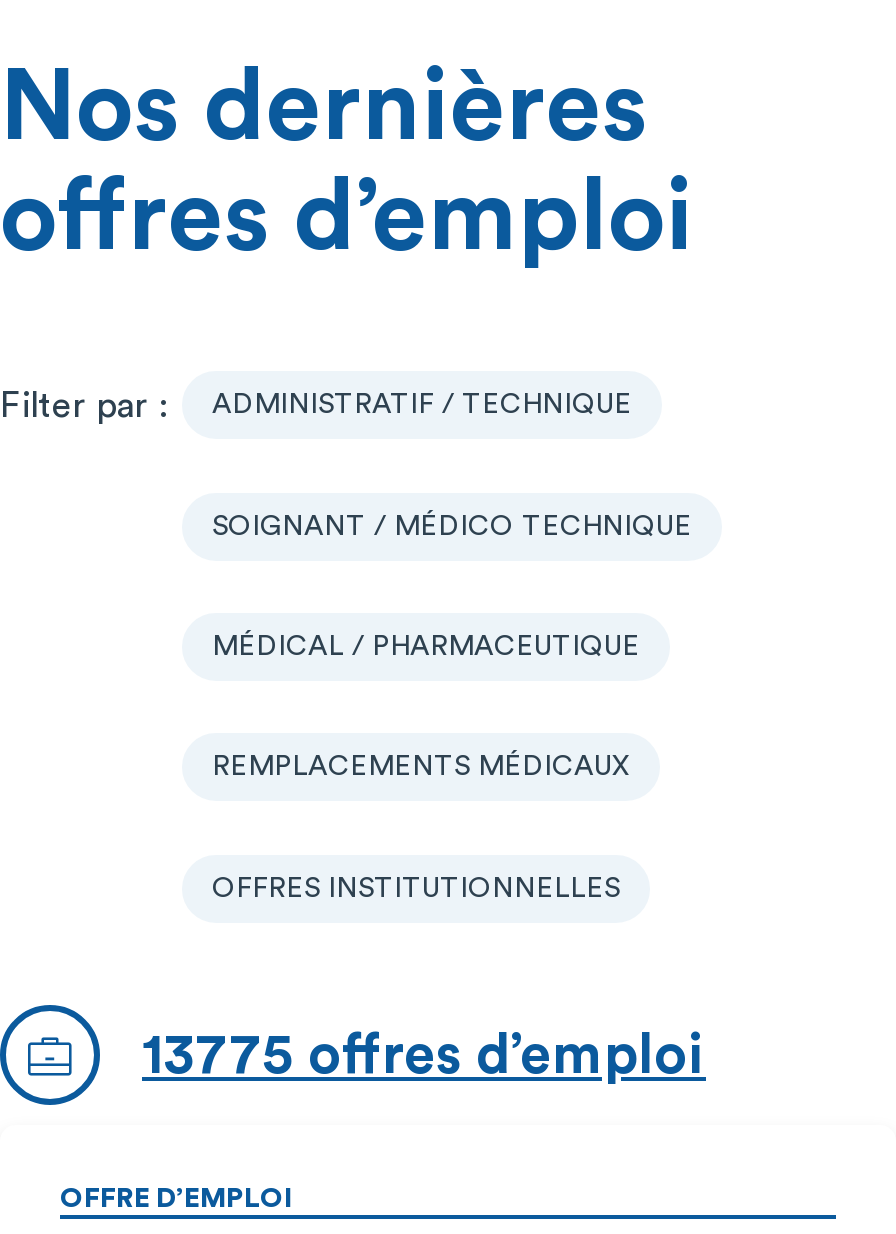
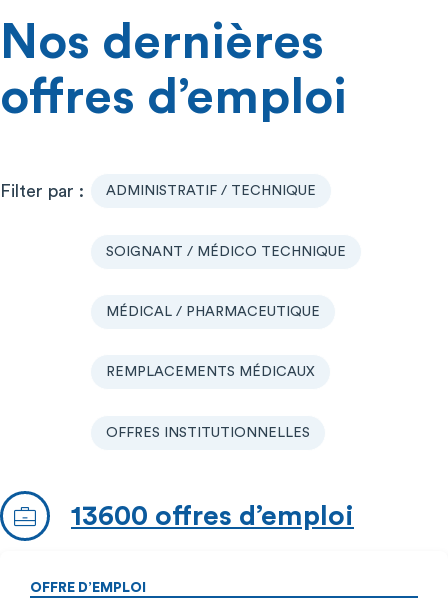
[142,1027,706,1083] 13775 offres d’emploi -> [71,502,354,530] 13600 offres d’emploi

